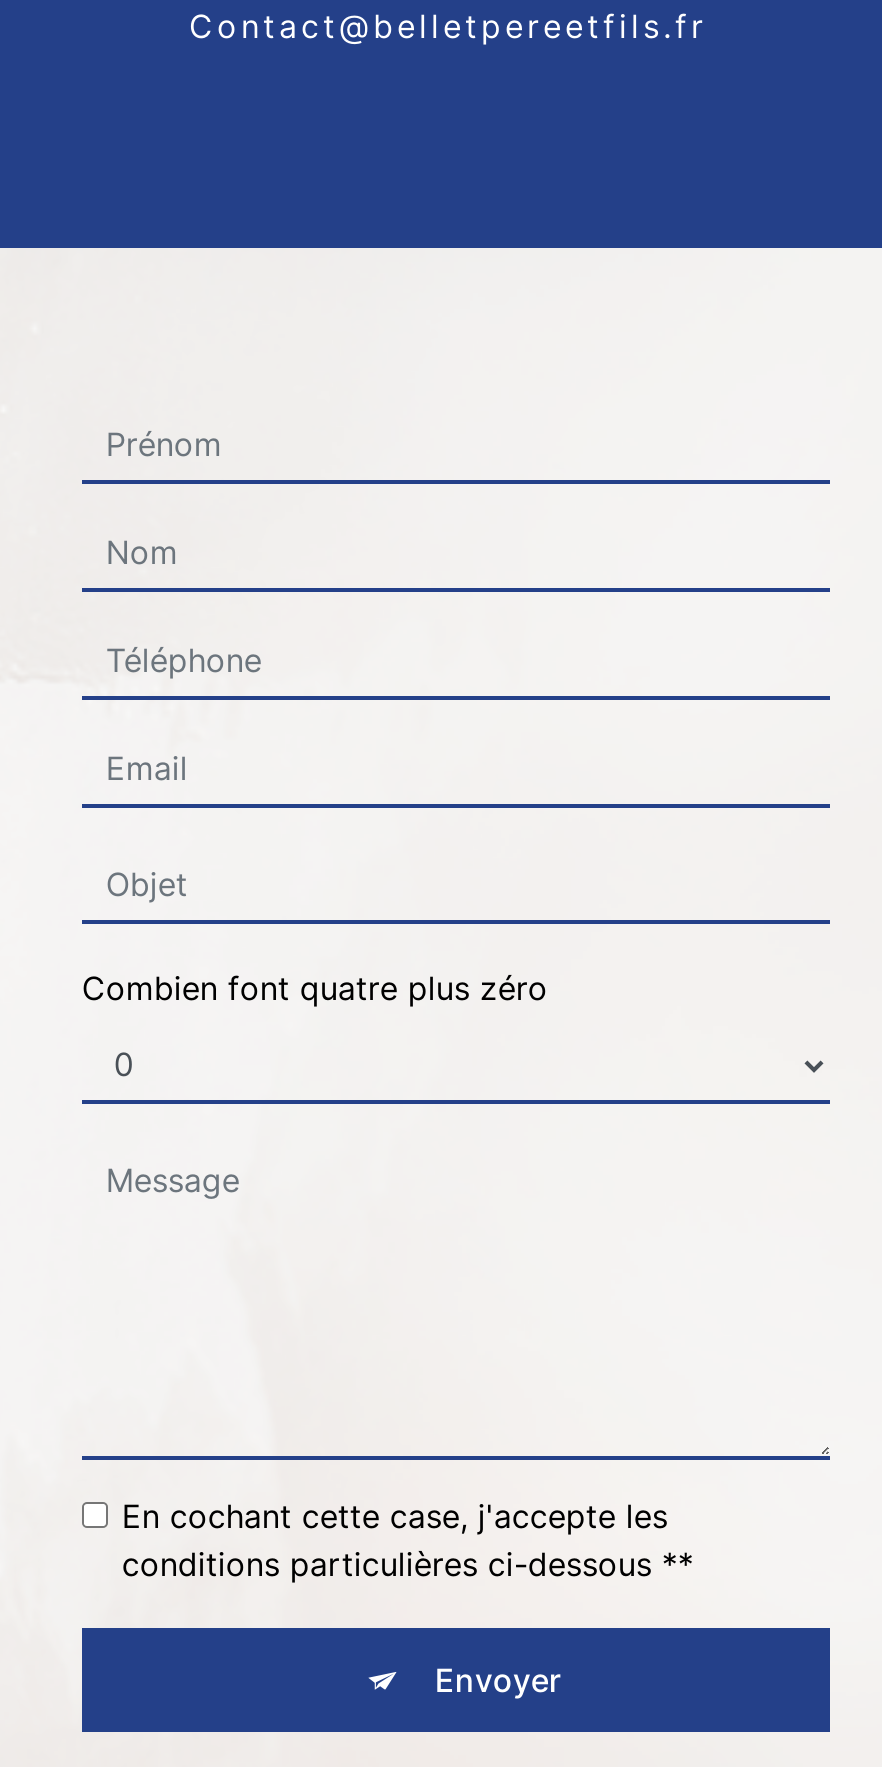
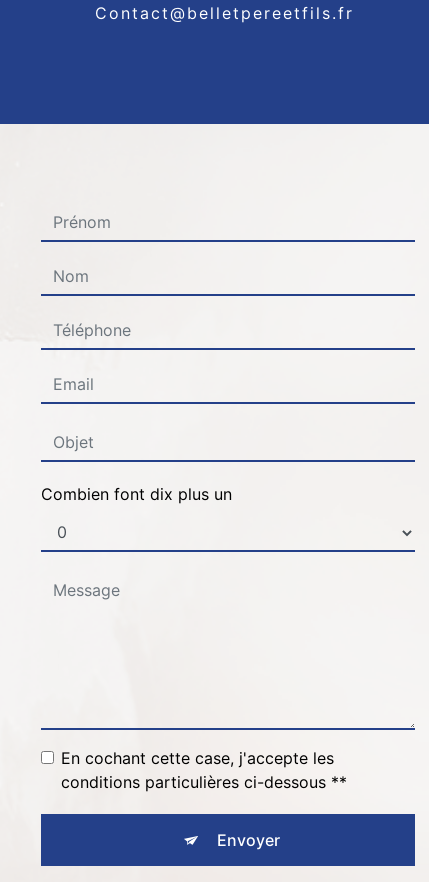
[82,968,548,1008] Combien font quatre plus zéro -> [41,484,232,504] Combien font dix plus un

